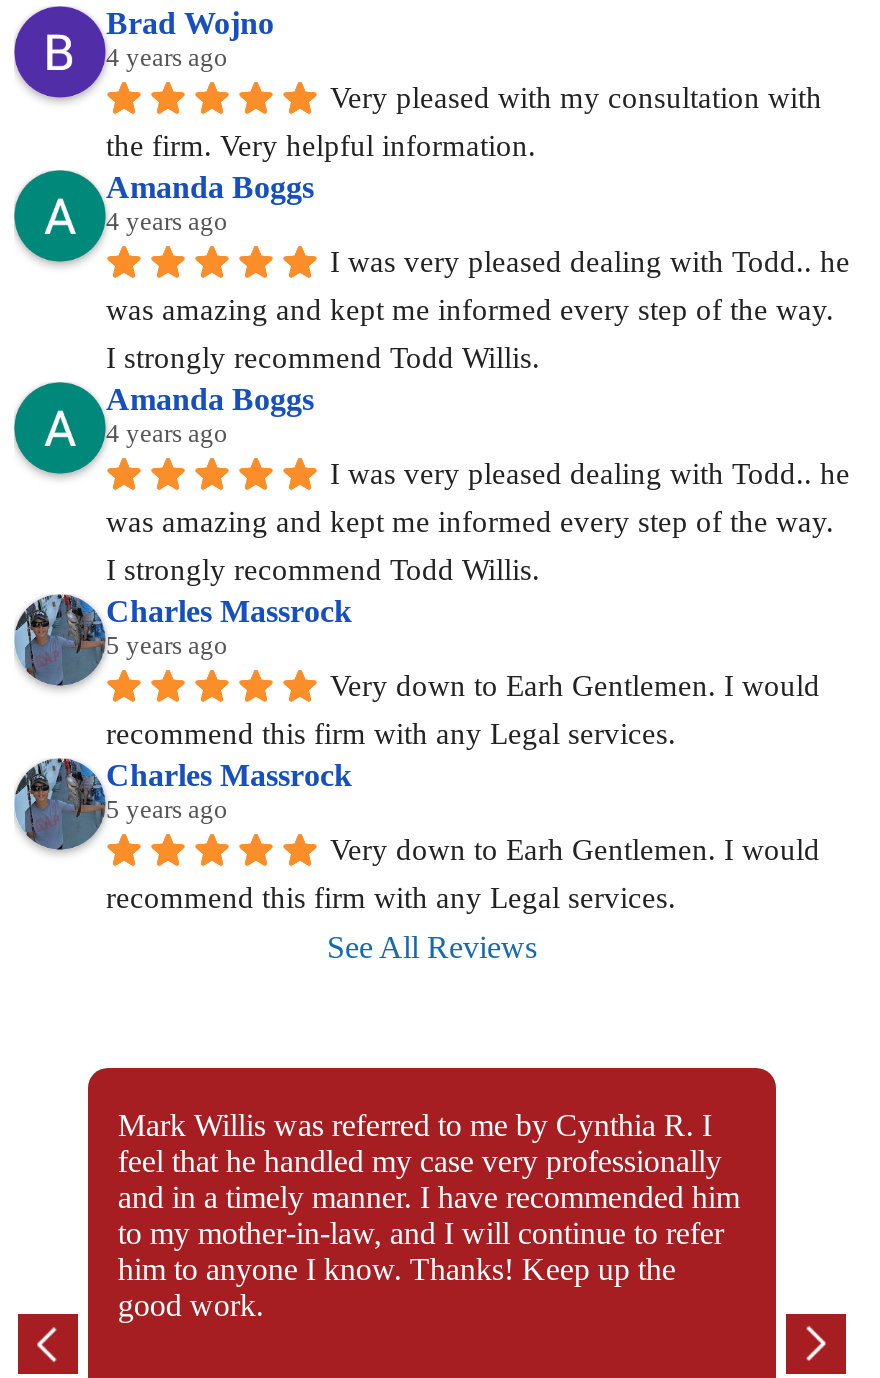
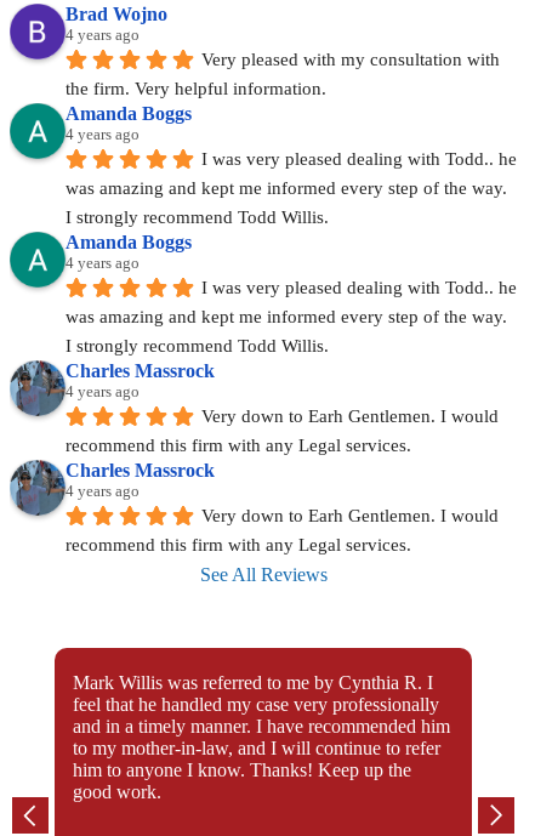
[106,629,228,659] 5 years ago -> [66,382,140,400] 4 years ago
[106,793,228,823] 5 years ago -> [66,481,140,500] 4 years ago

